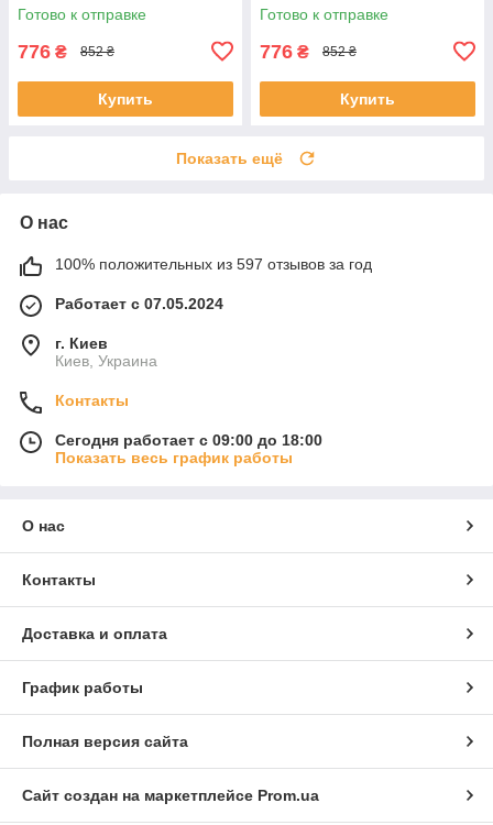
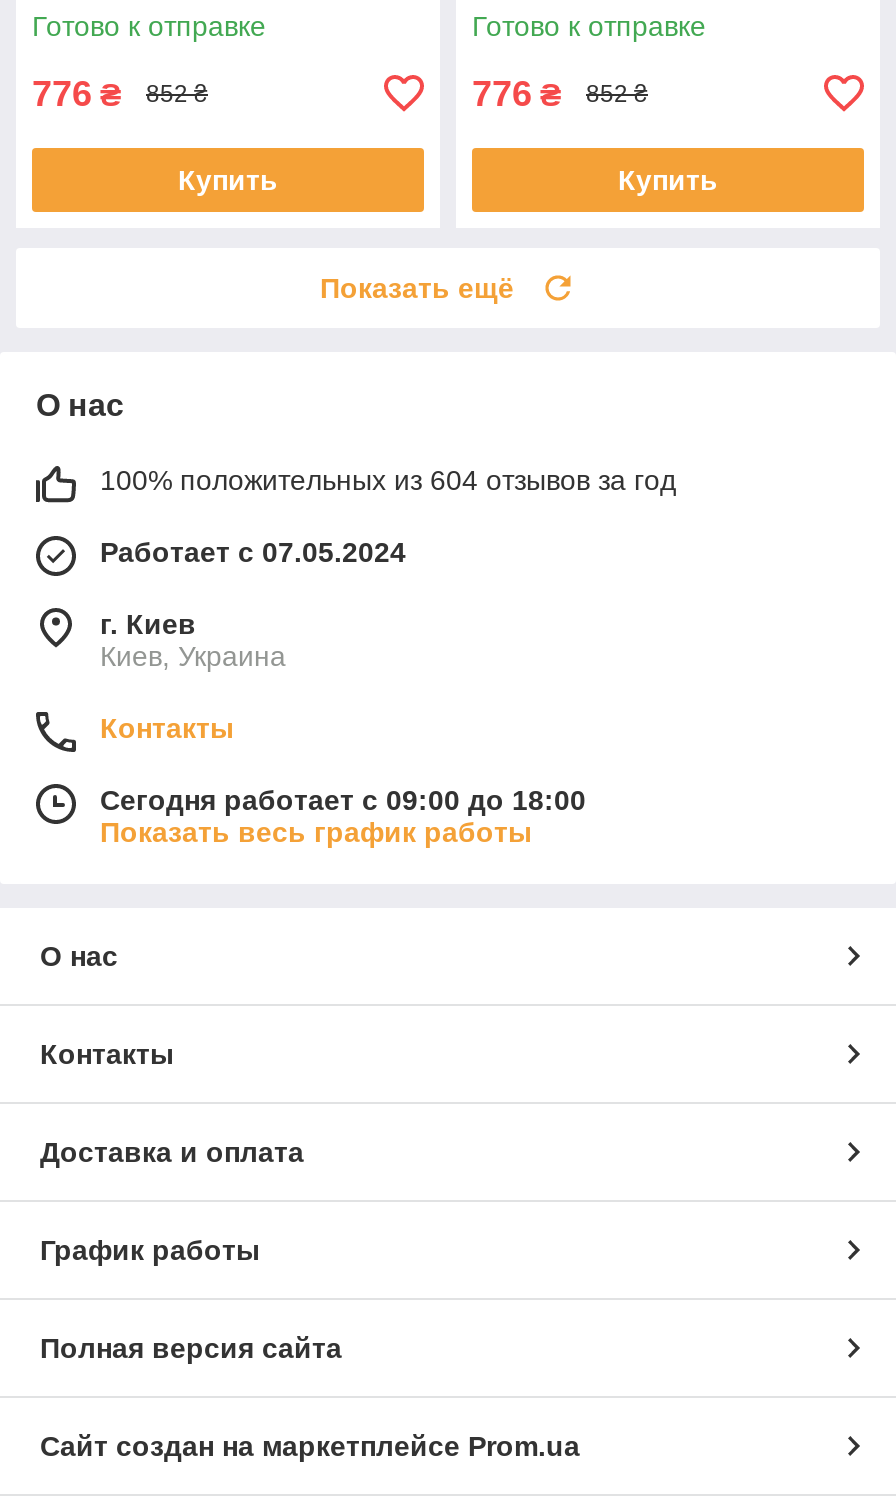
[55,255,372,273] 100% положительных из 597 отзывов за год -> [100,464,676,496] 100% положительных из 604 отзывов за год

